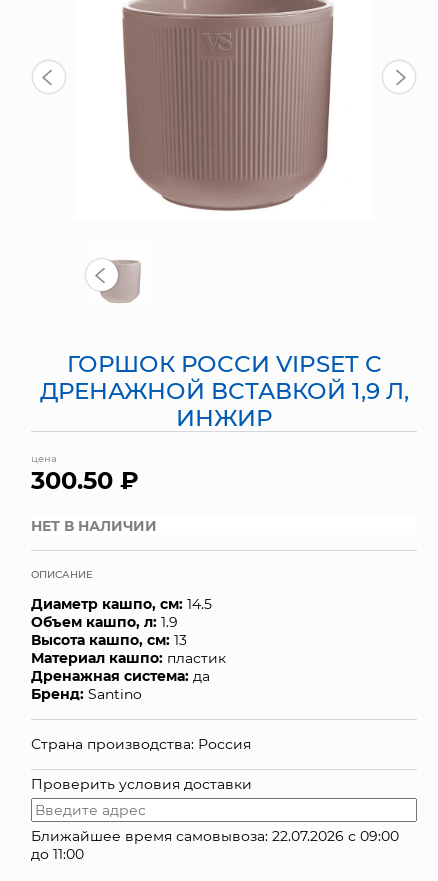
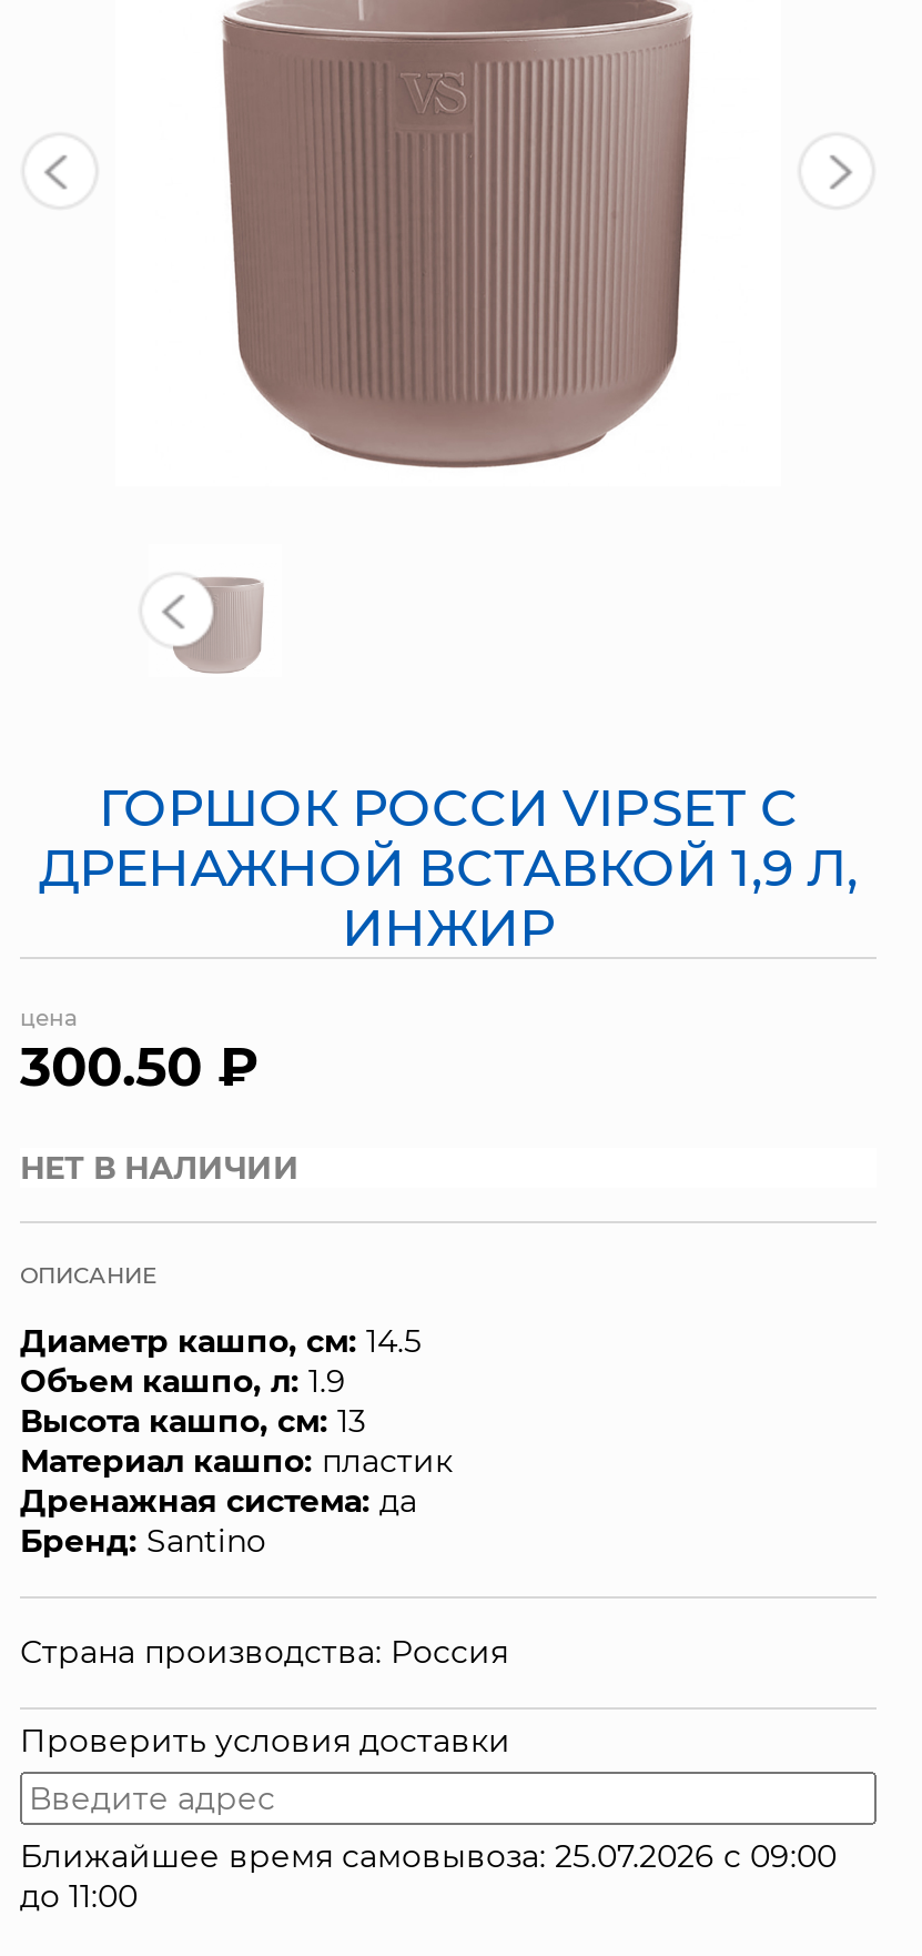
[31,826,399,845] Ближайшее время самовывоза: 22.07.2026 с 09:00 -> [20,1834,837,1876] Ближайшее время самовывоза: 25.07.2026 с 09:00

